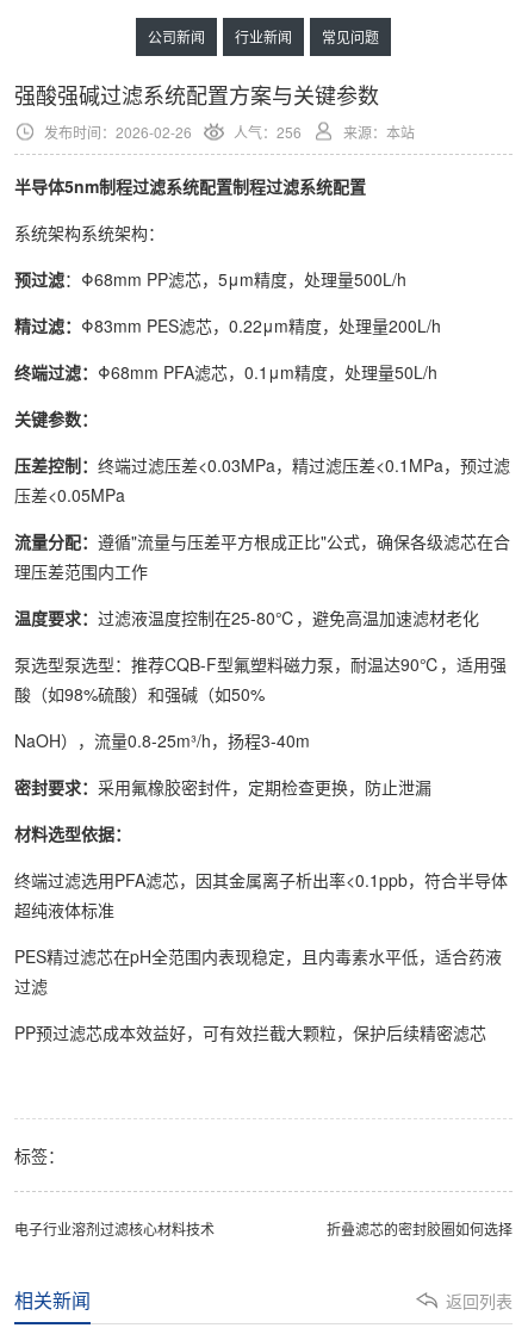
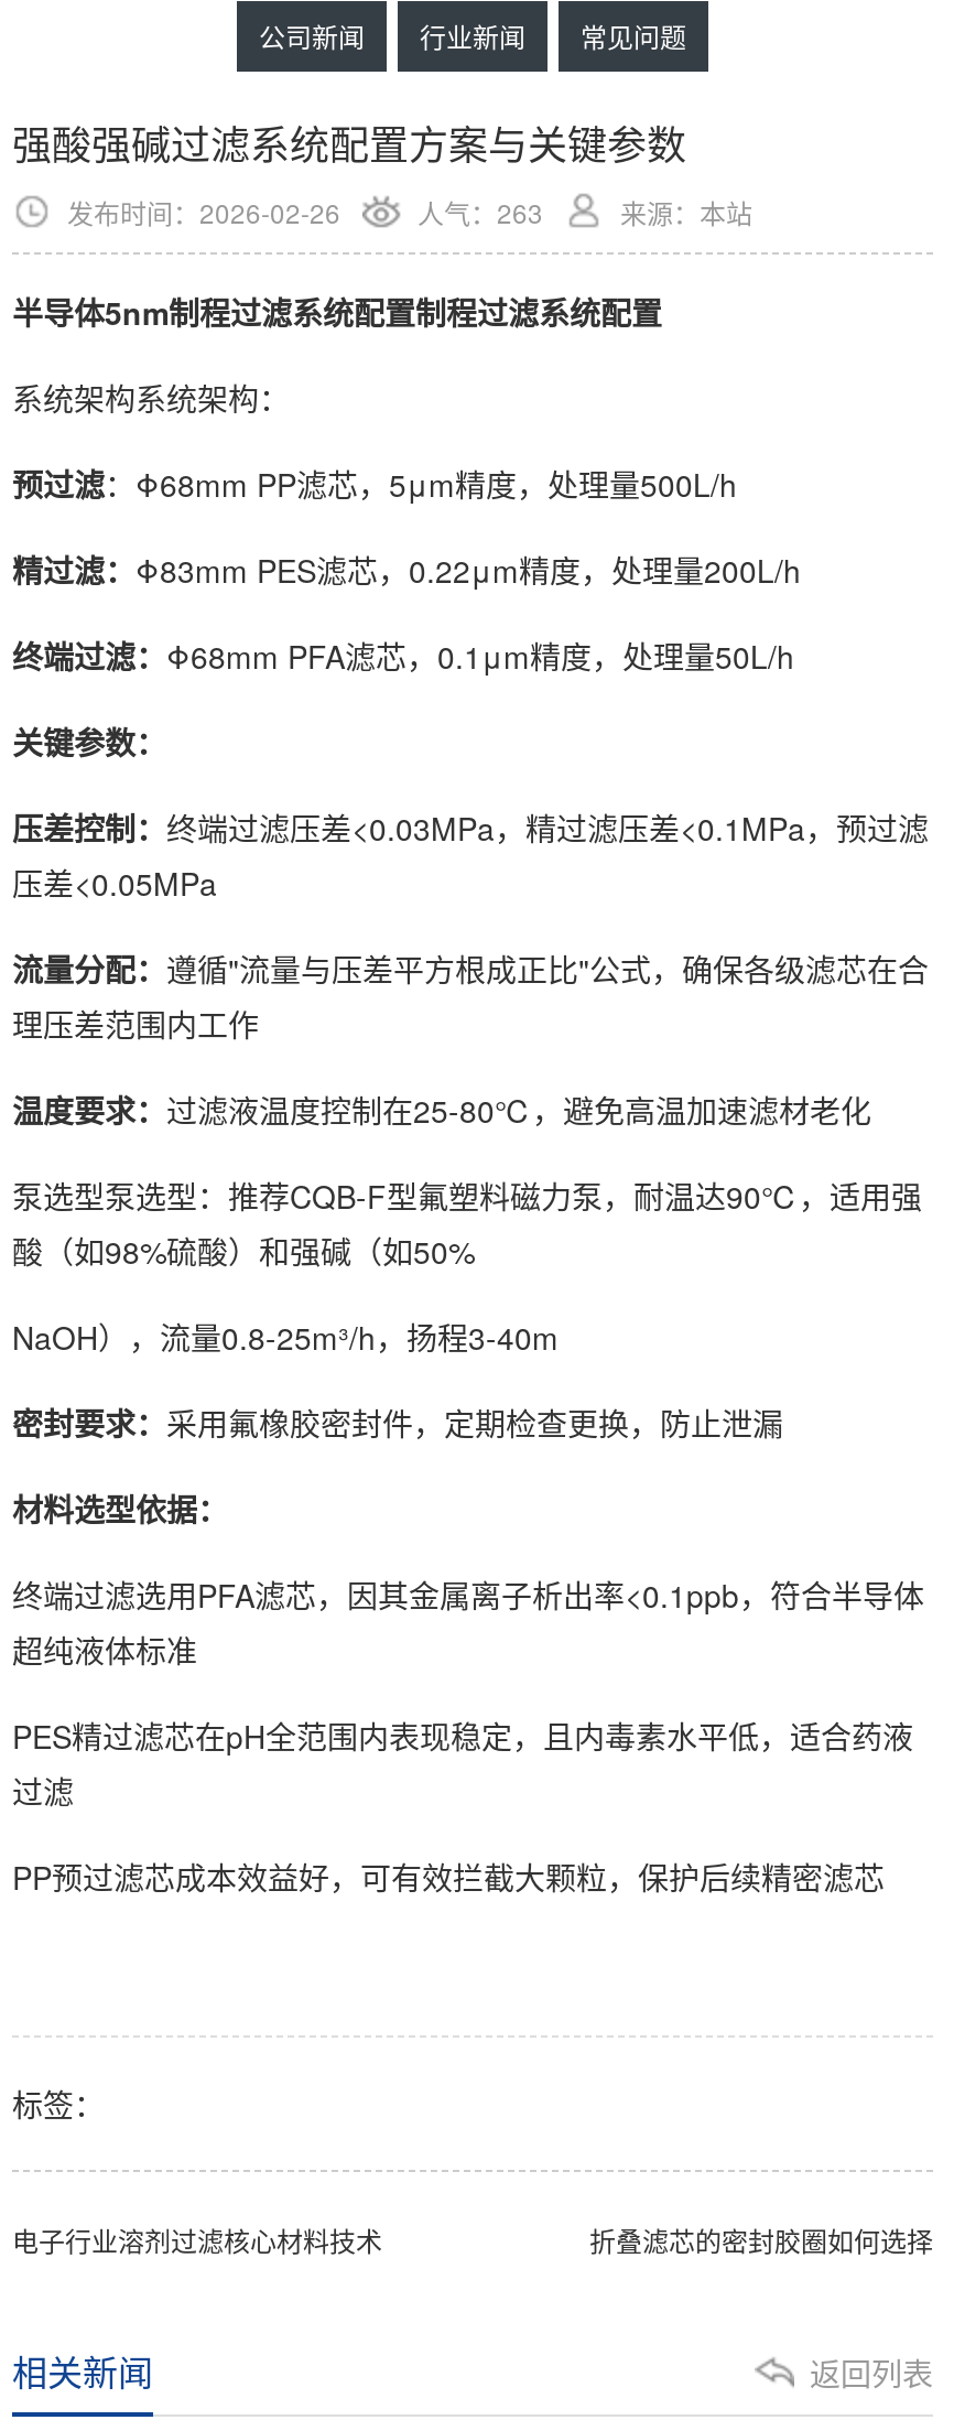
[234,122,302,142] 人气：256 -> [418,193,543,230] 人气：263

